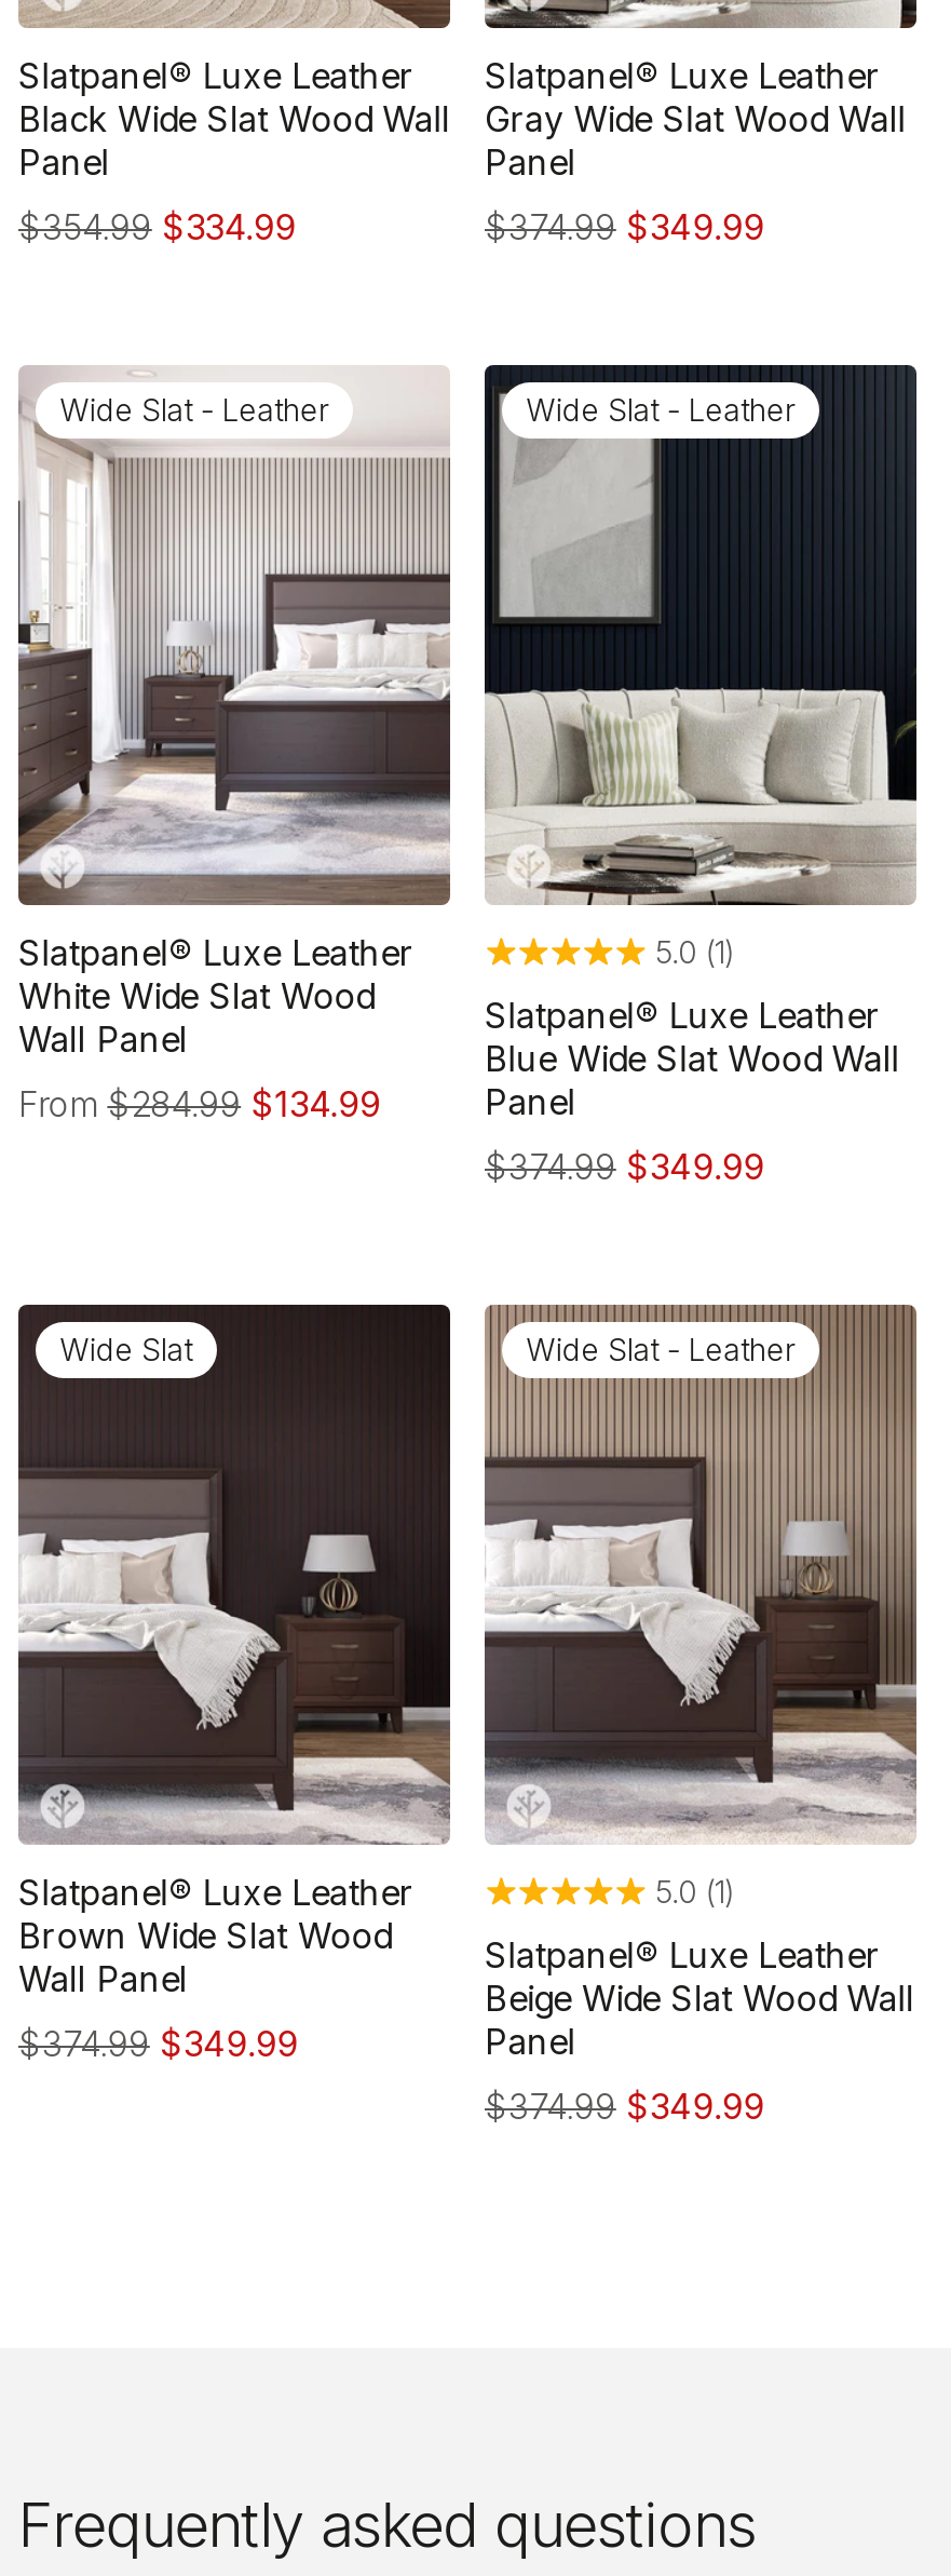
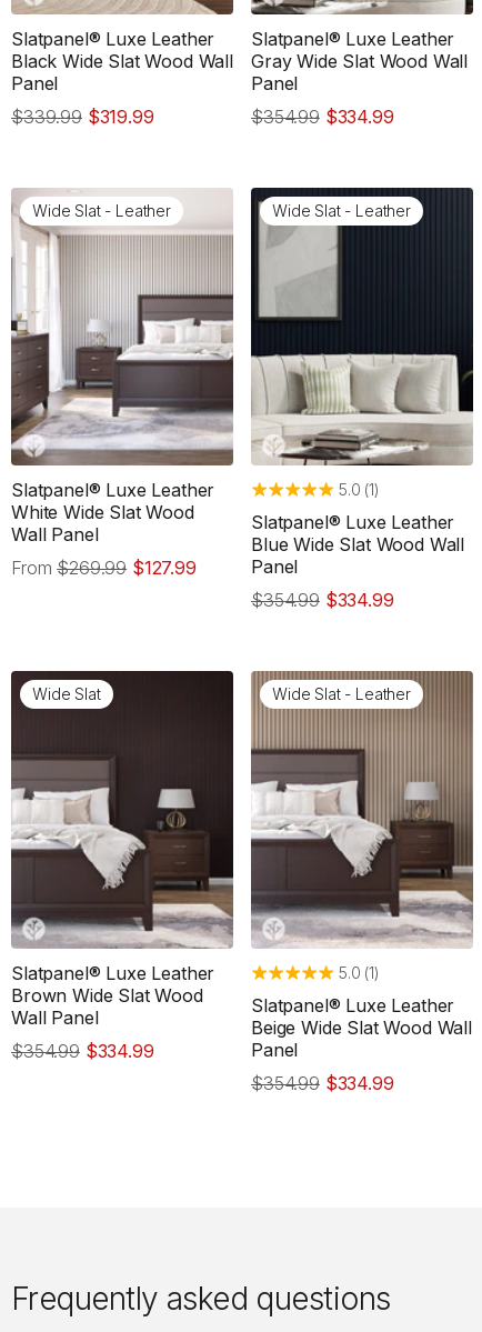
[18,205,296,248] $354.99 $334.99 -> [11,106,154,128] $339.99 $319.99
[485,205,764,248] $374.99 $349.99 -> [251,106,394,128] $354.99 $334.99
[18,1082,381,1125] From $284.99 $134.99 -> [11,557,196,579] From $269.99 $127.99
[485,1145,764,1188] $374.99 $349.99 -> [251,589,394,611] $354.99 $334.99
[18,2022,298,2065] $374.99 $349.99 -> [11,1040,154,1062] $354.99 $334.99
[485,2085,764,2128] $374.99 $349.99 -> [251,1072,394,1094] $354.99 $334.99

